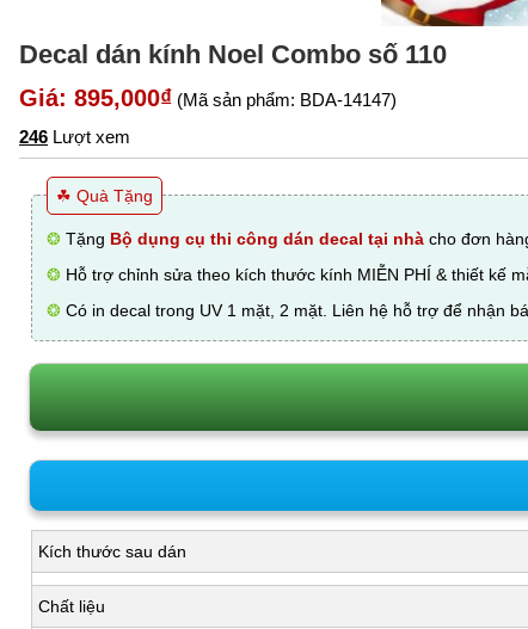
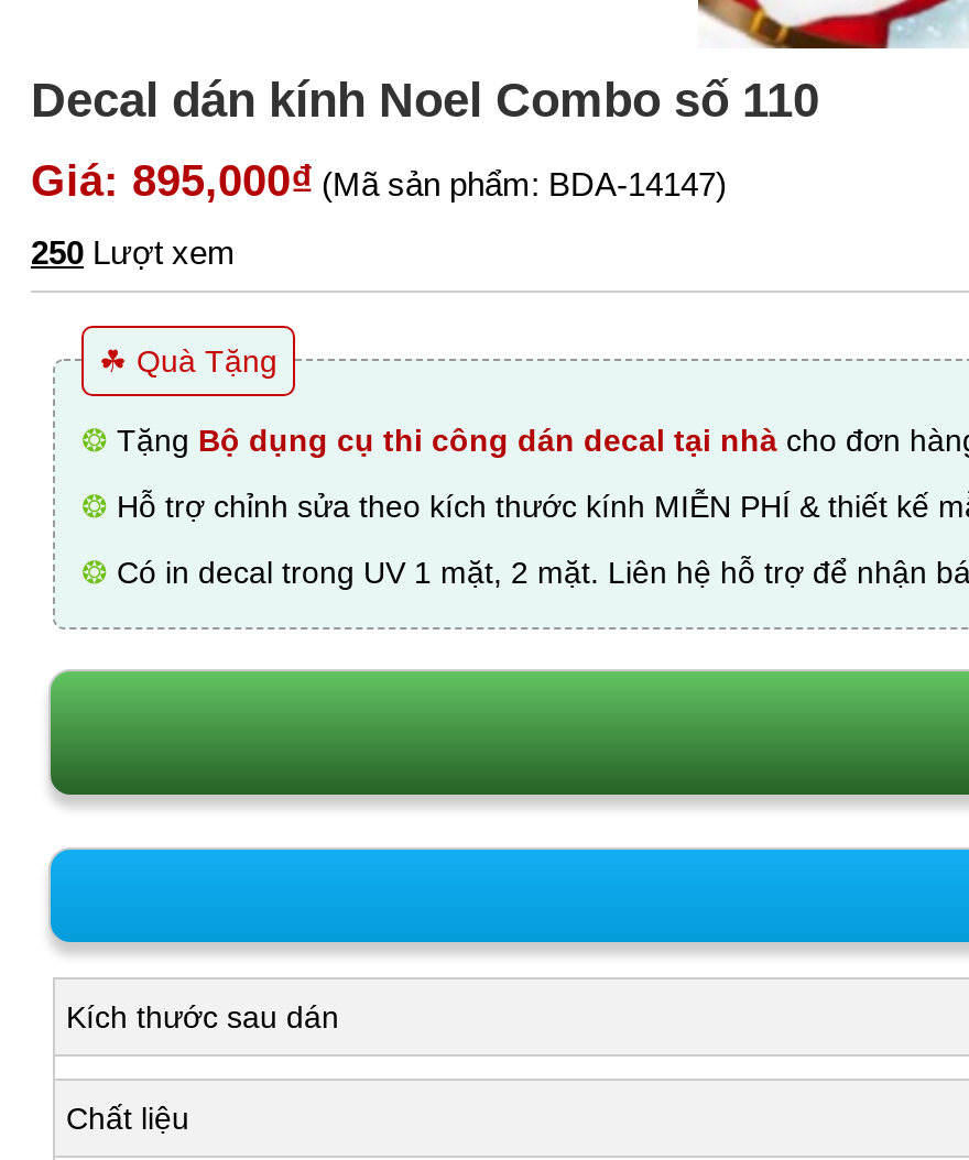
[19,126,130,147] 246 Lượt xem -> [31,233,236,270] 250 Lượt xem

